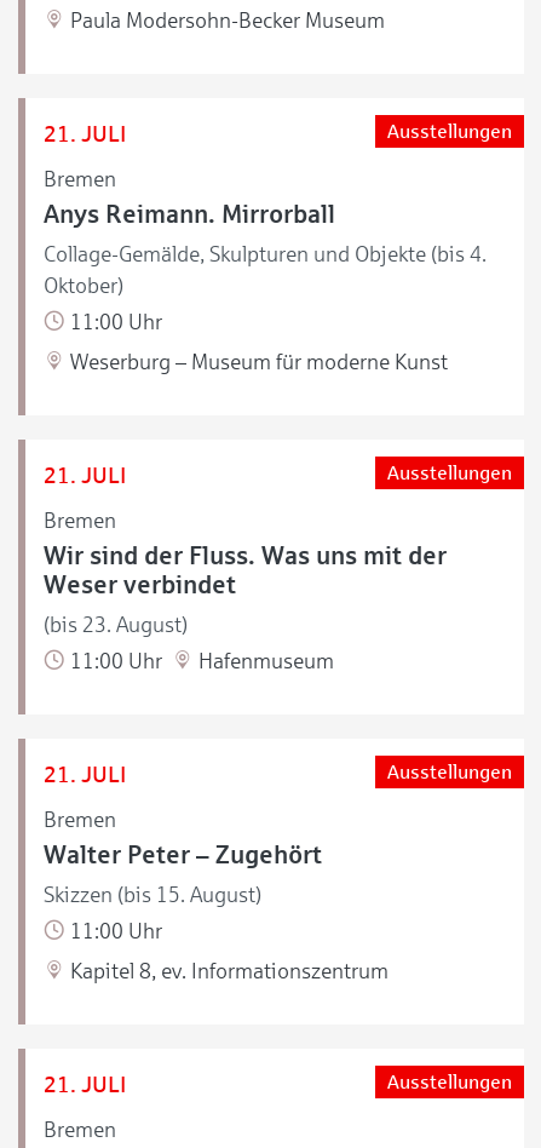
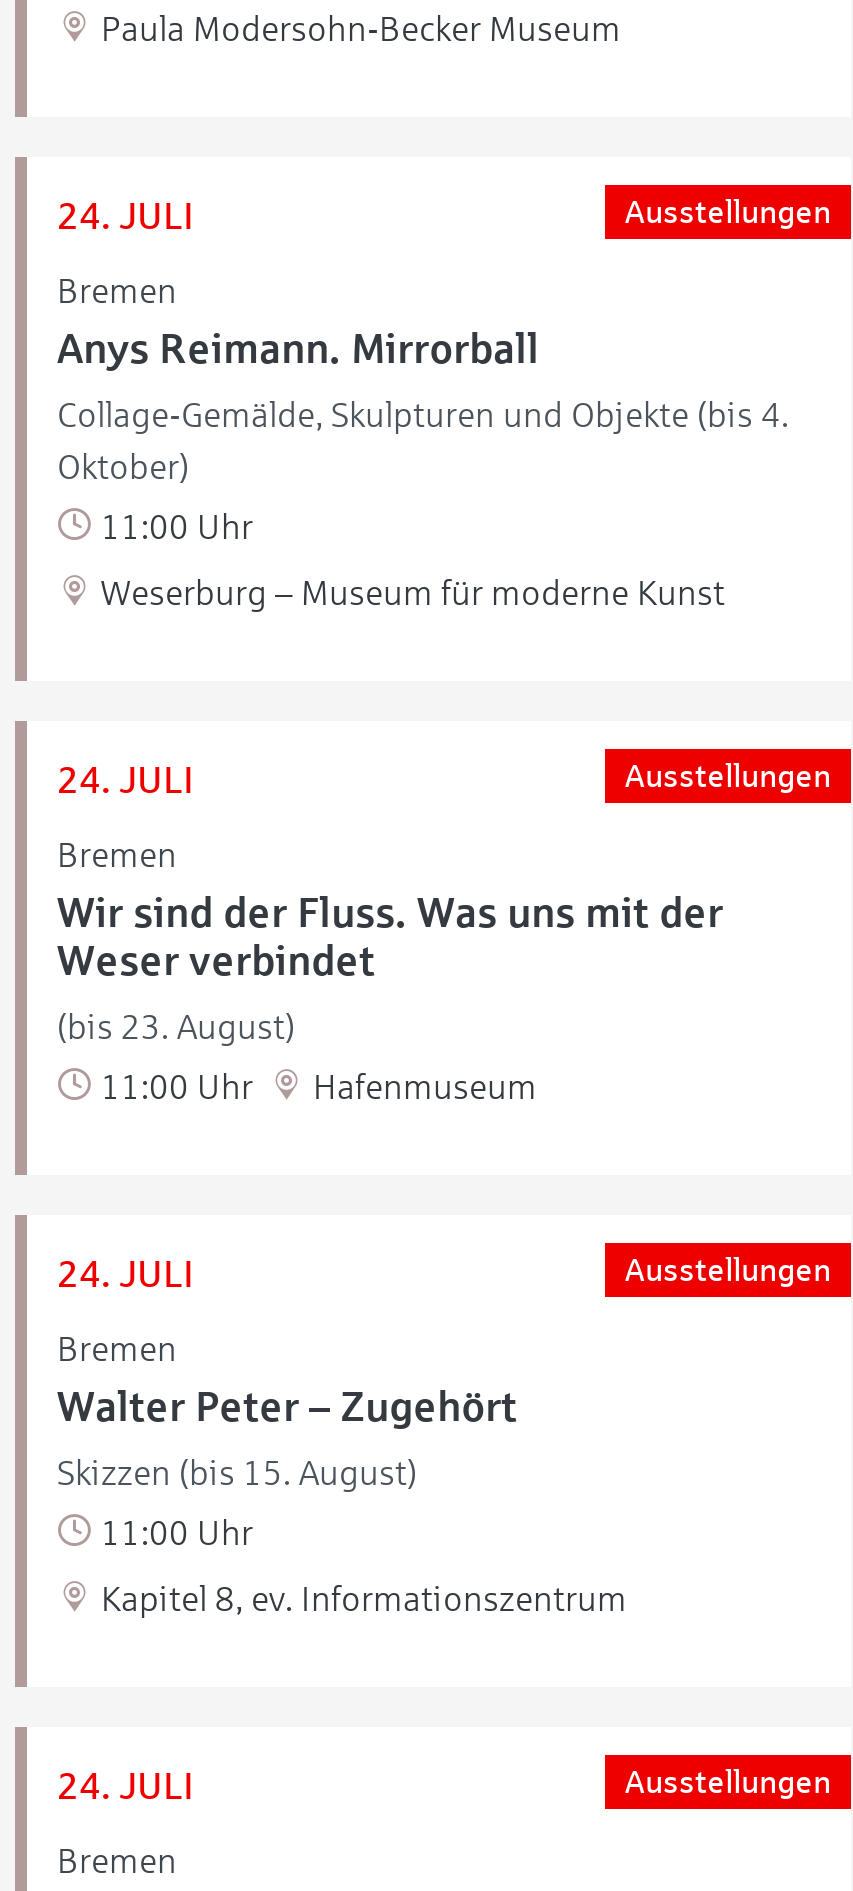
[44,121,126,146] 21. JULI -> [57,195,193,237] 24. JULI
[44,462,126,488] 21. JULI -> [57,759,193,801] 24. JULI
[44,762,126,787] 21. JULI -> [57,1253,193,1295] 24. JULI
[44,1072,126,1097] 21. JULI -> [57,1765,193,1807] 24. JULI

